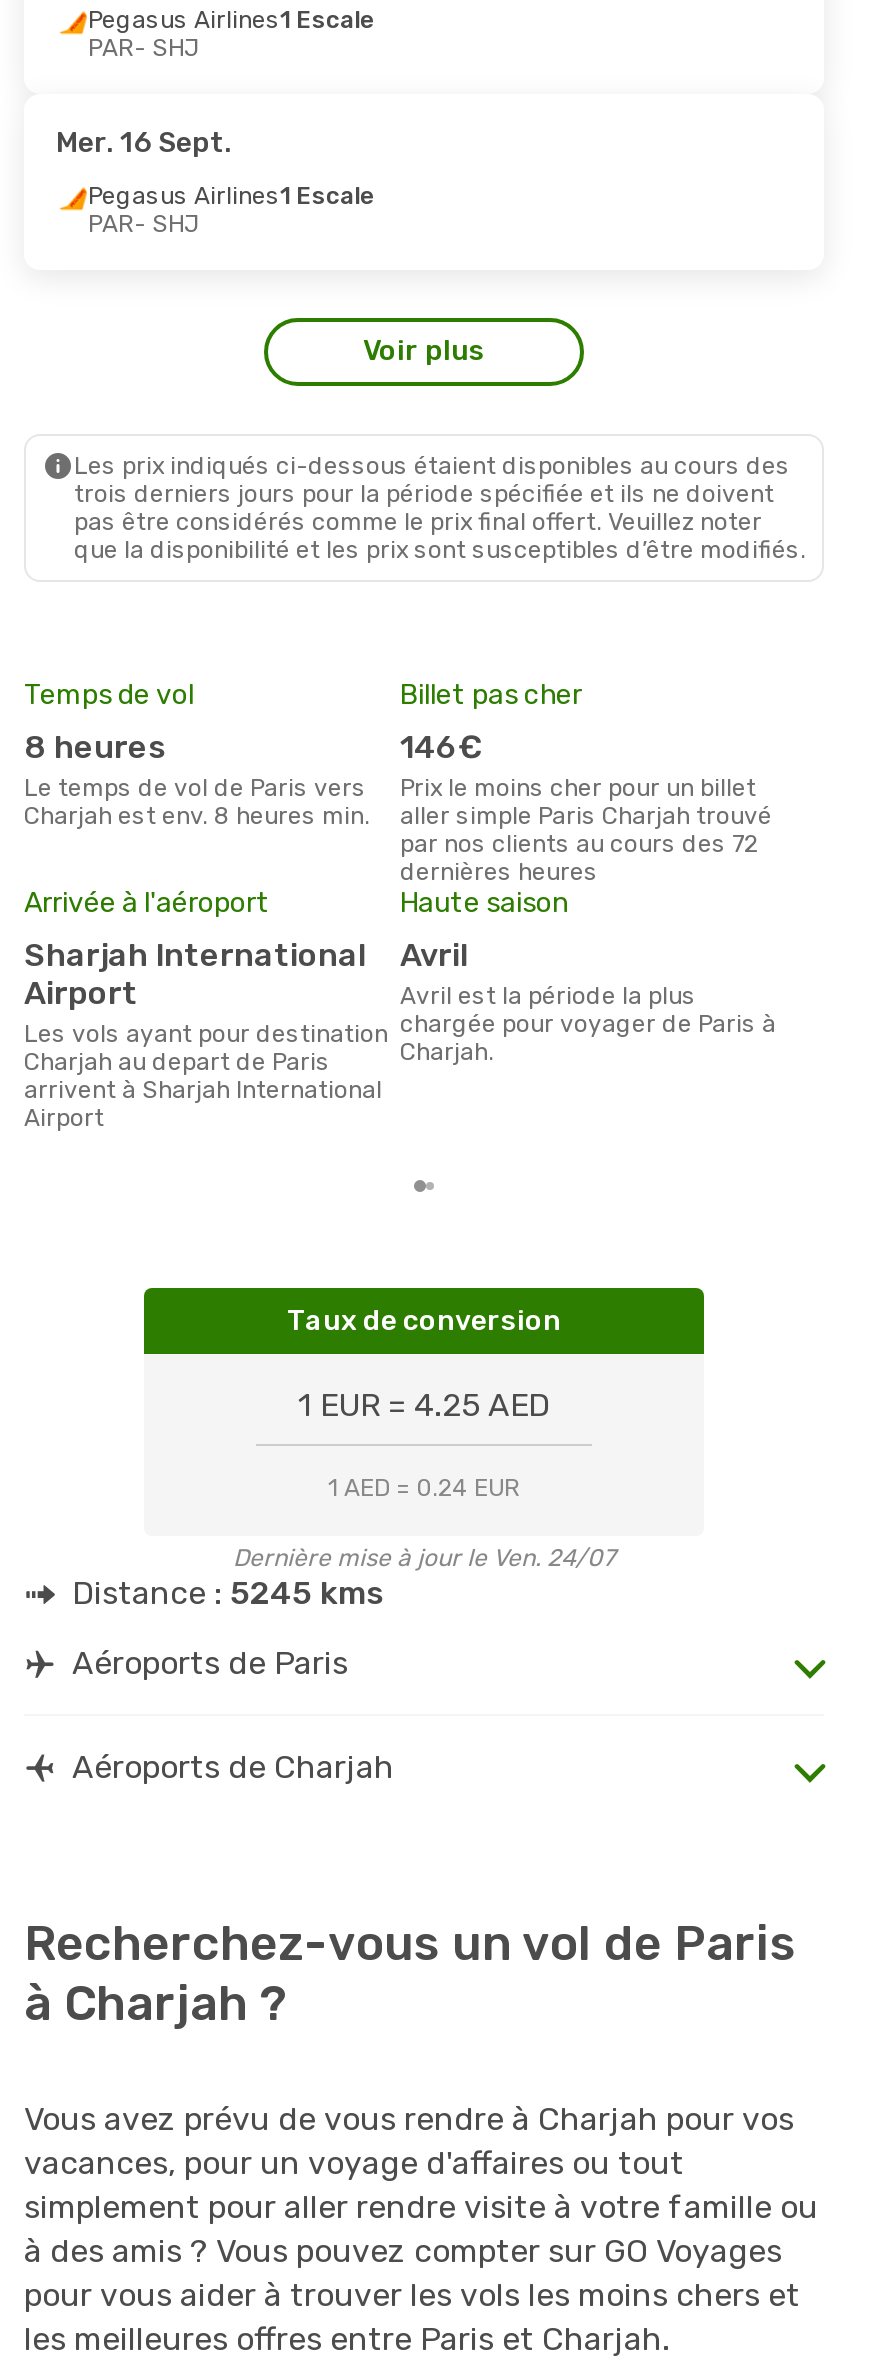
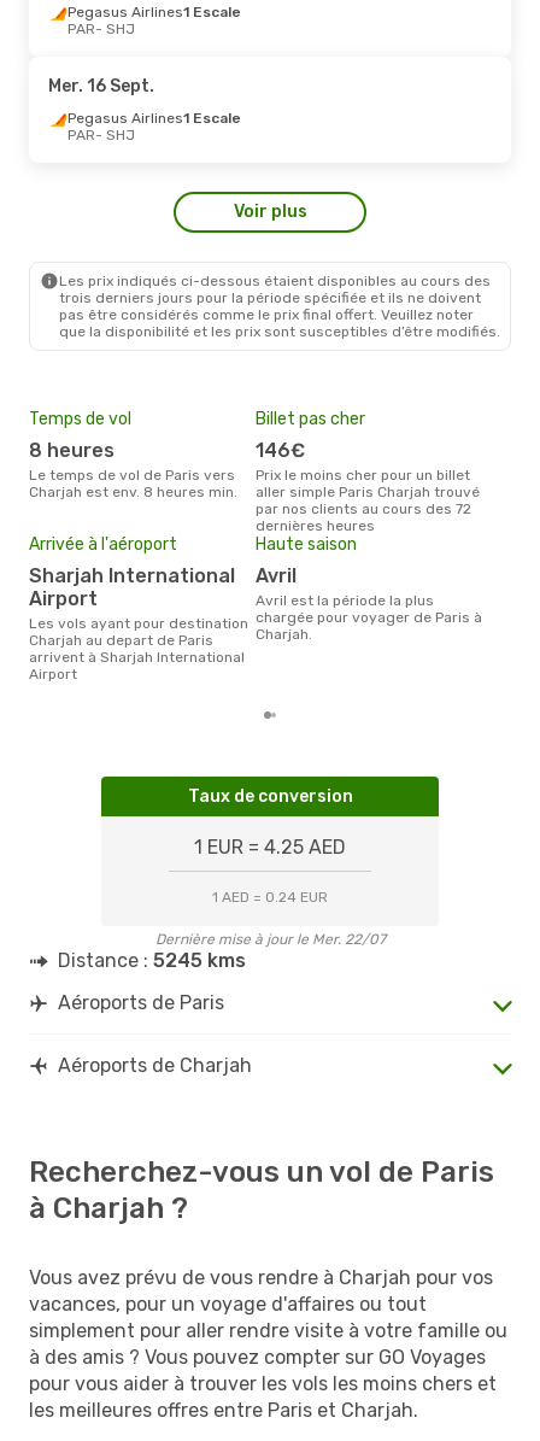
[233,1544,615,1572] Dernière mise à jour le Ven. 24/07 -> [155,931,385,948] Dernière mise à jour le Mer. 22/07

